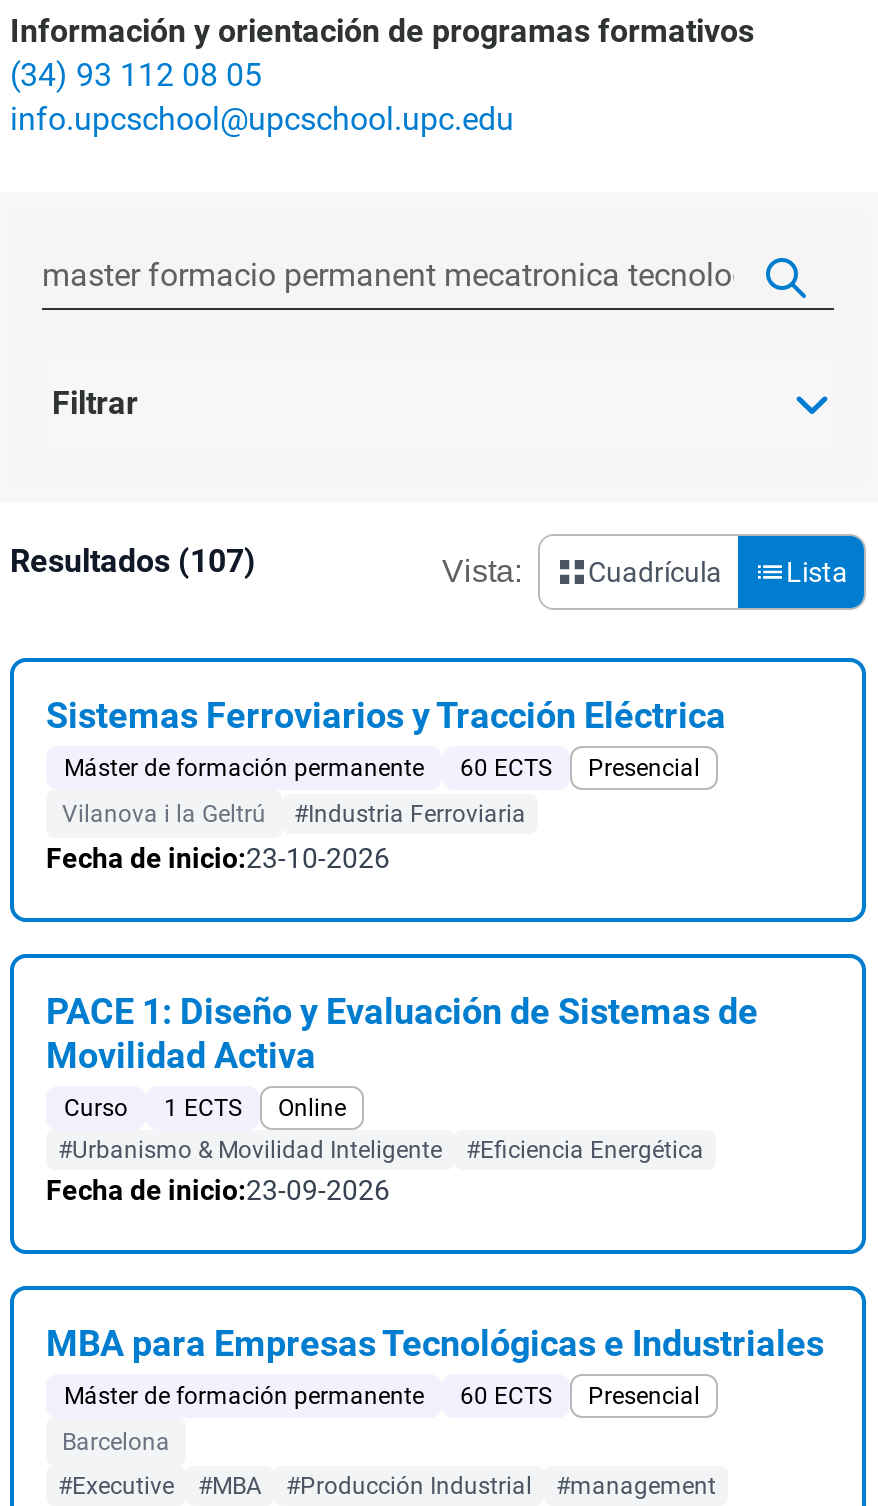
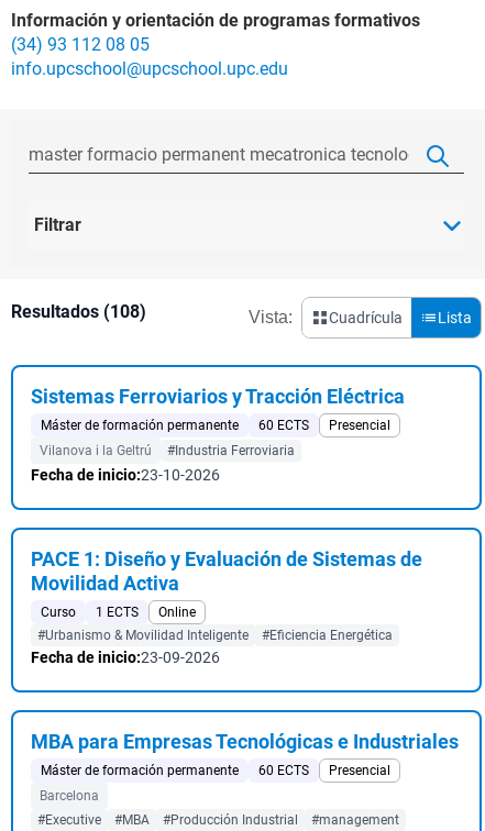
[10,542,256,580] Resultados (107) -> [11,301,146,322] Resultados (108)

